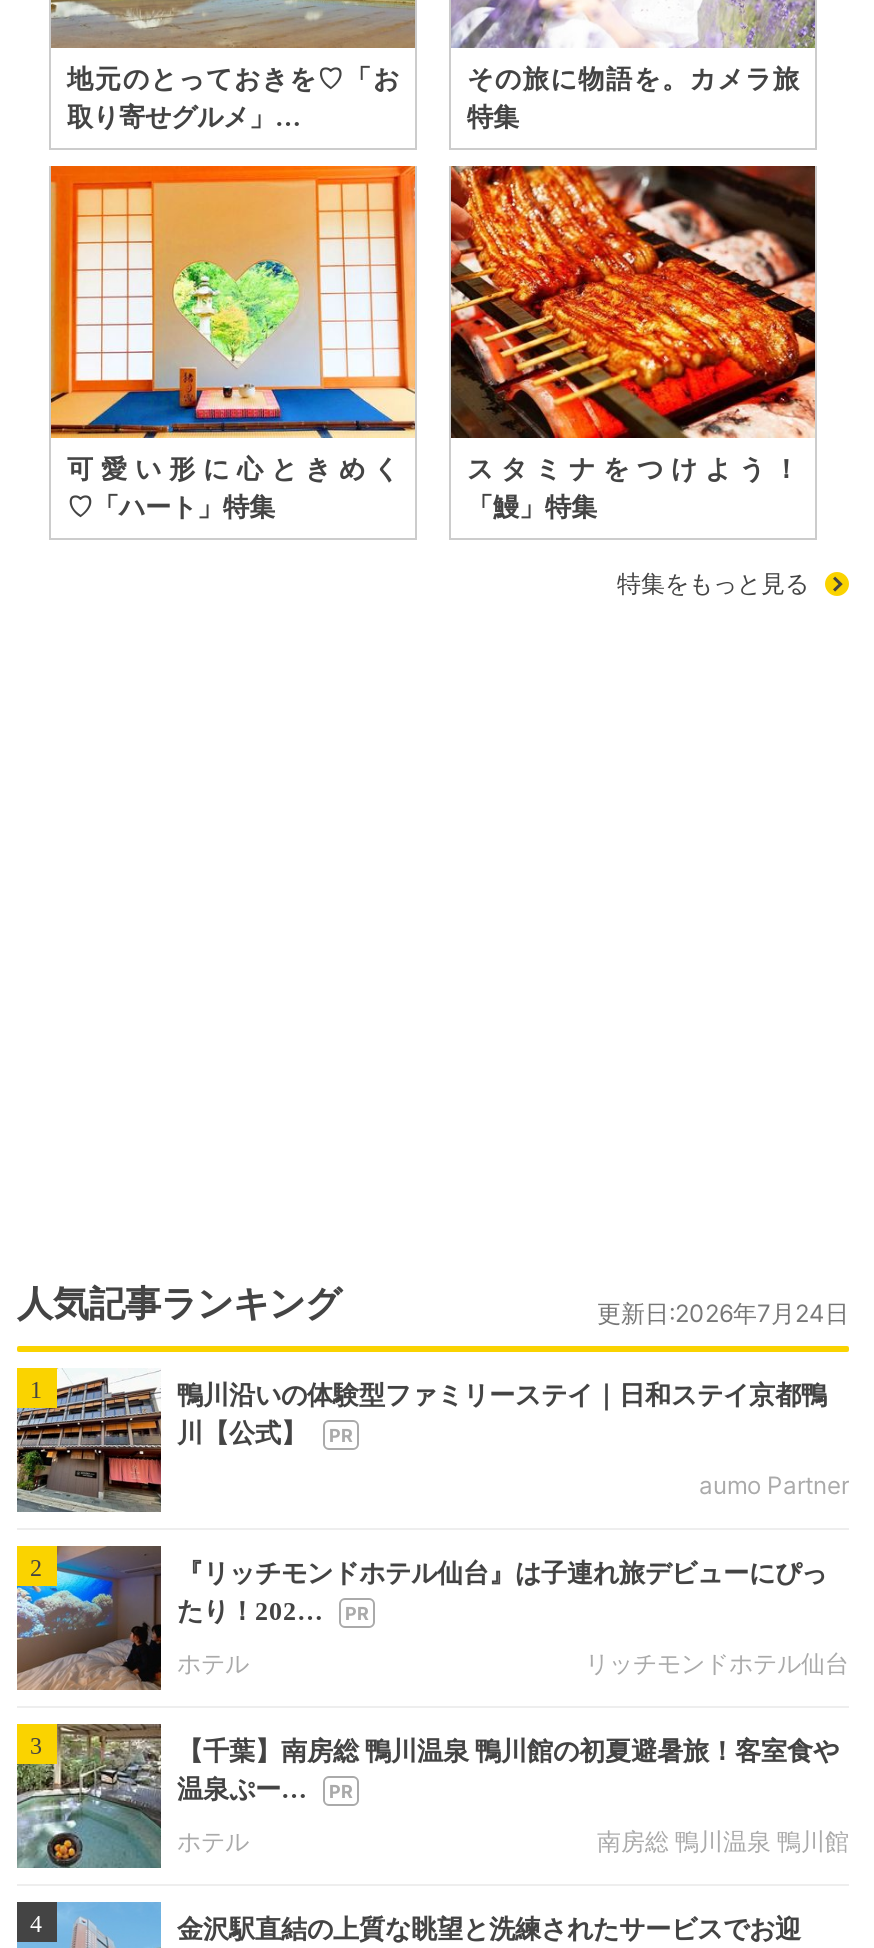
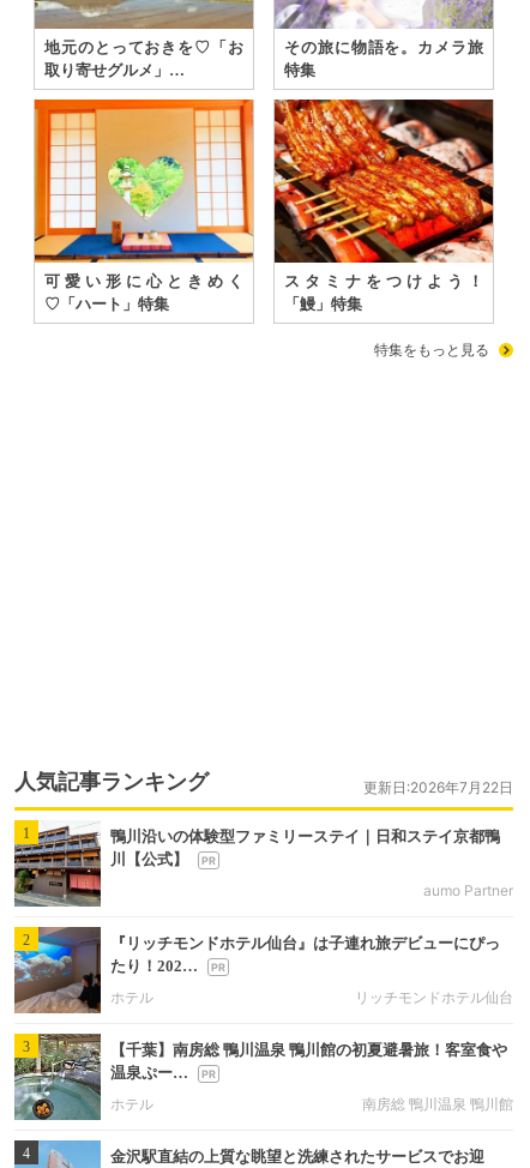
[597,1298,849,1328] 更新日:2026年7月24日 -> [363,778,513,796] 更新日:2026年7月22日

